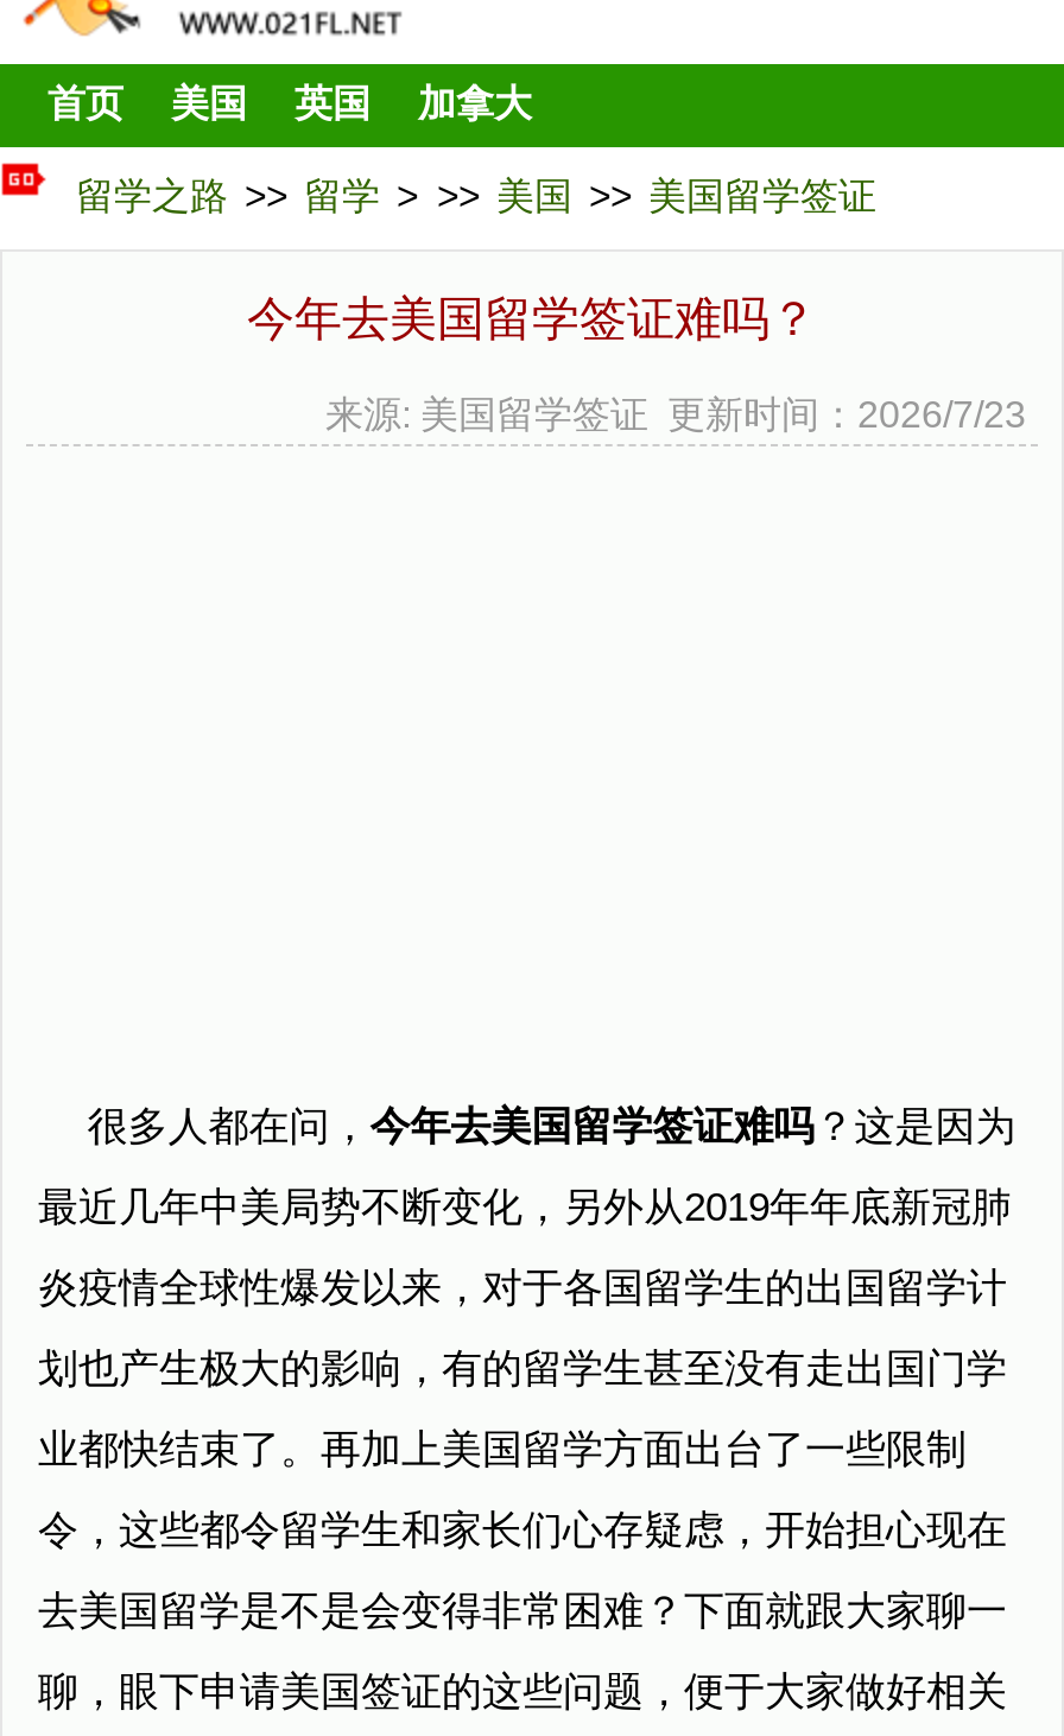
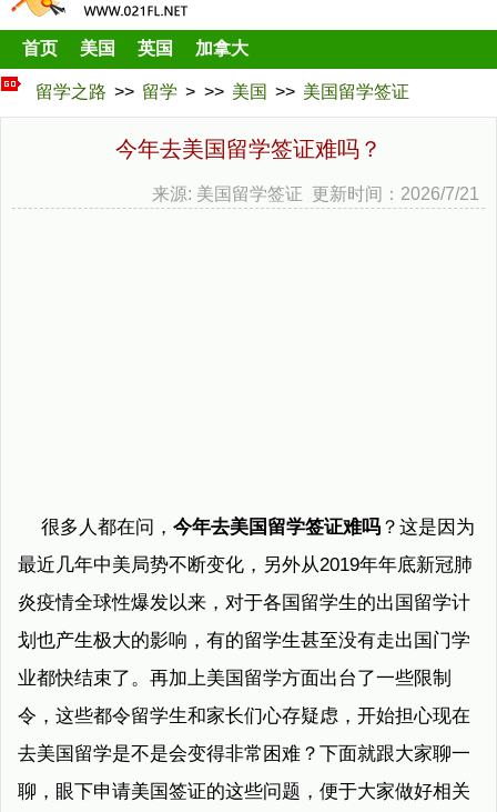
[306,394,1026,435] 来源: 美国留学签证 更新时间：2026/7/23 -> [143,184,479,203] 来源: 美国留学签证 更新时间：2026/7/21

